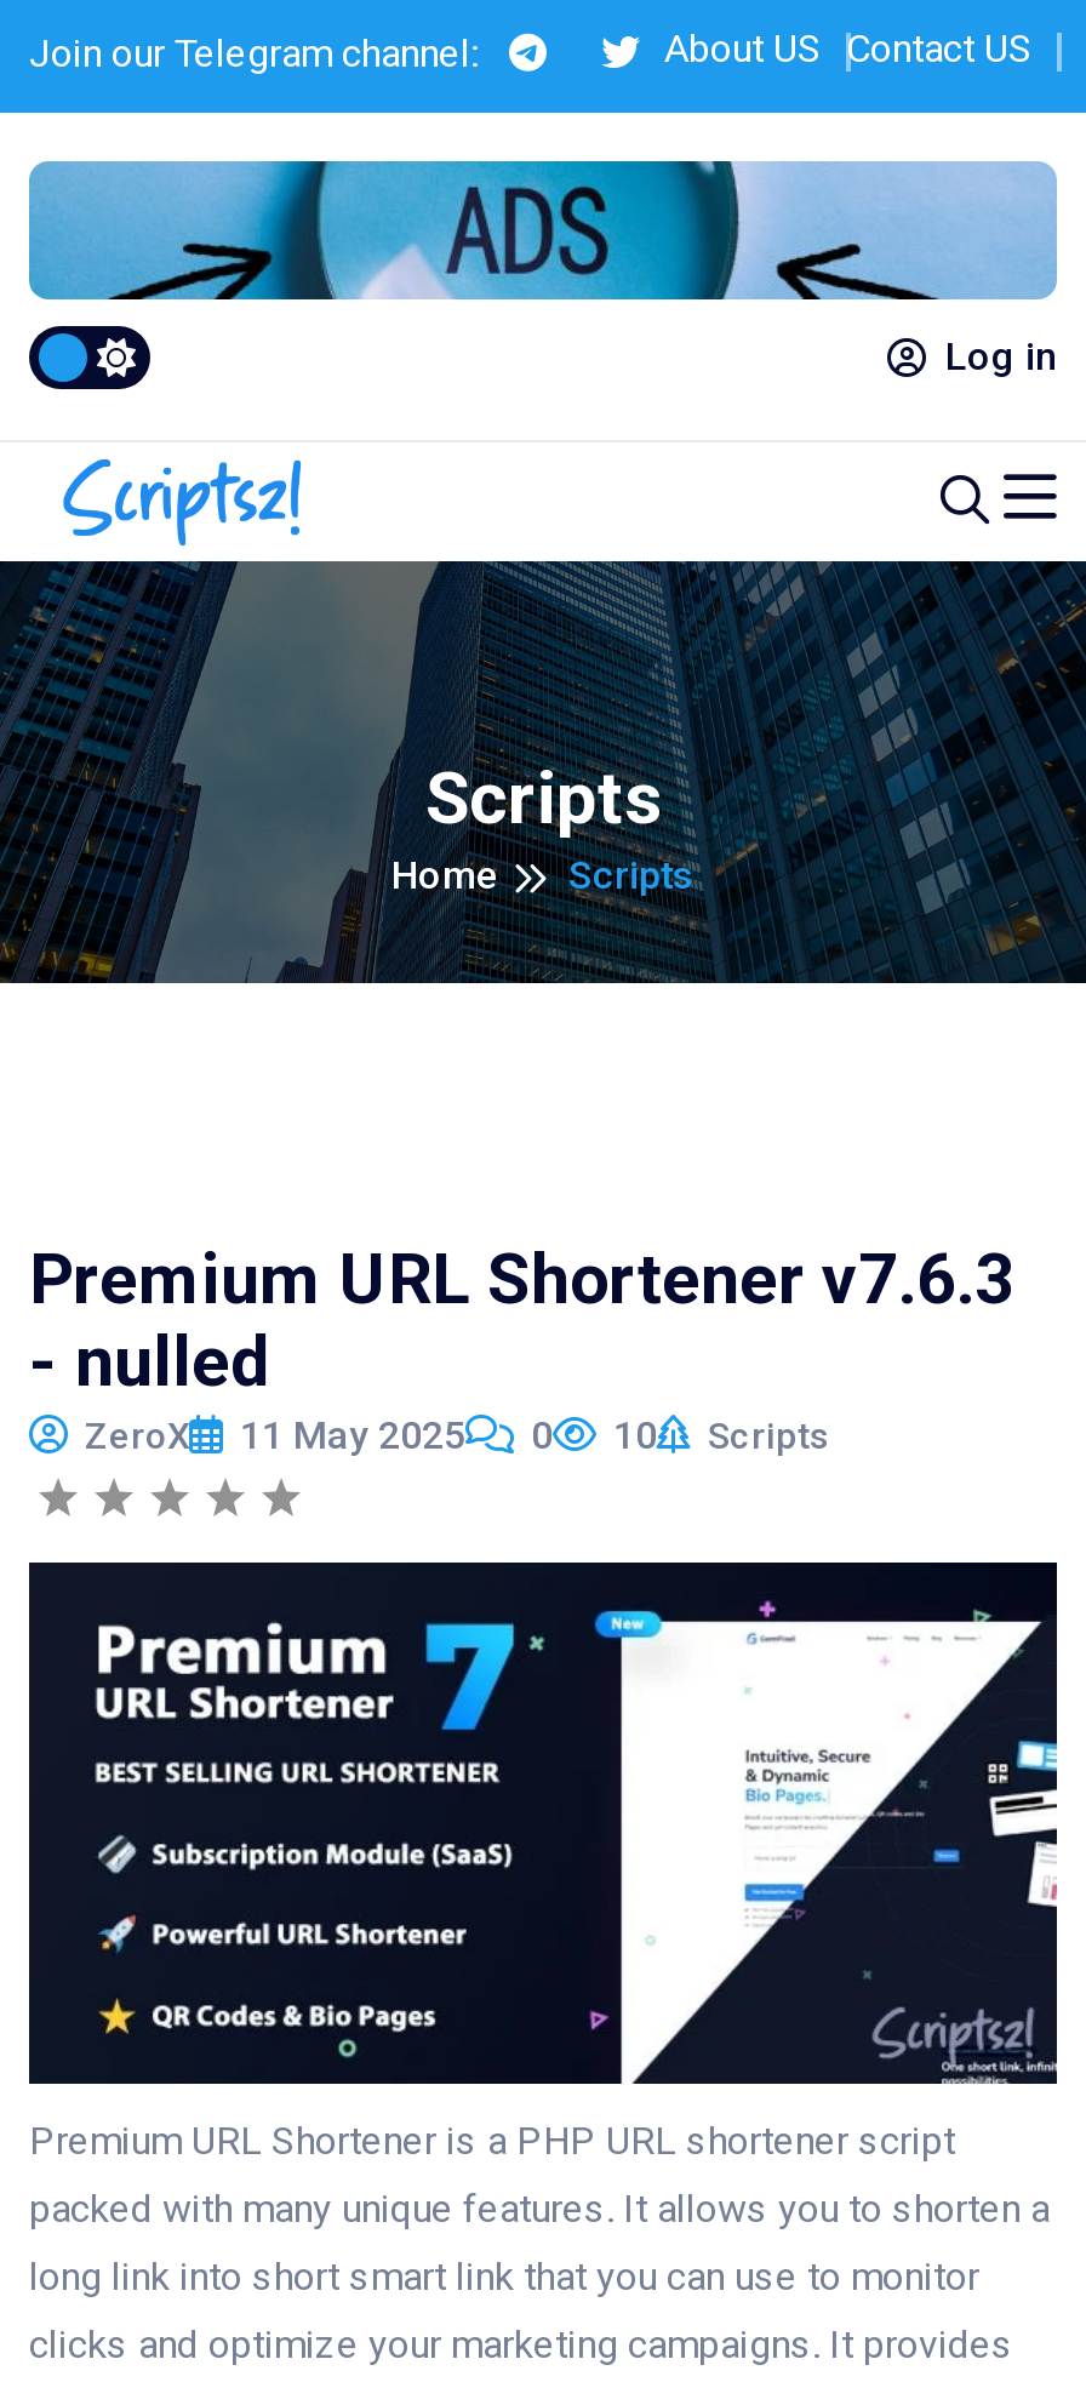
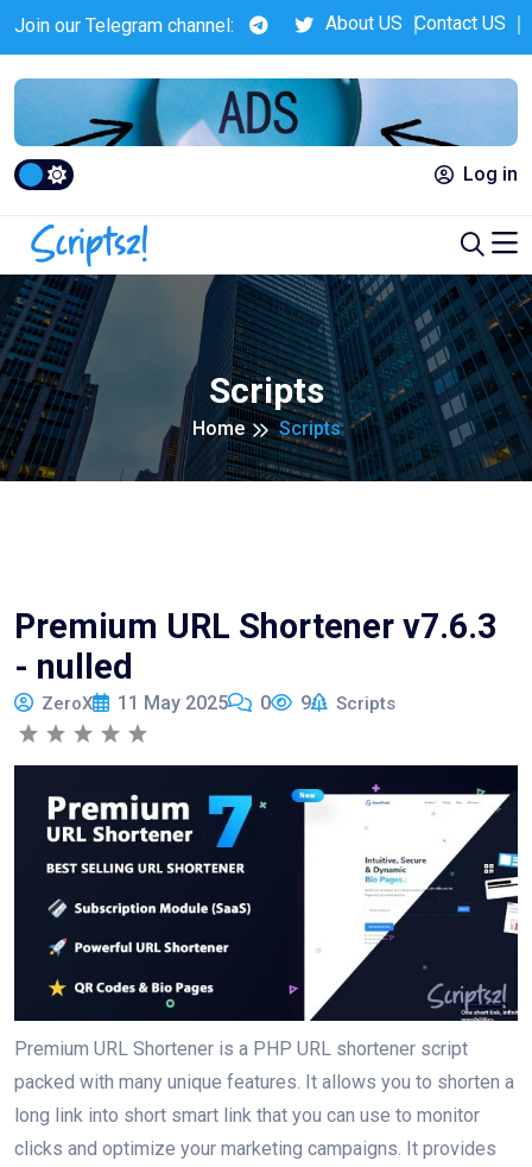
[85,1411,829,1457] ZeroX 11 May 2025 0 10 Scripts -> [42,691,395,714] ZeroX 11 May 2025 0 9 Scripts

